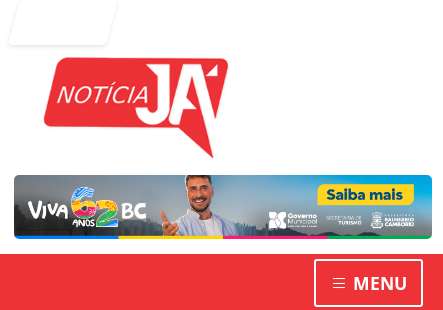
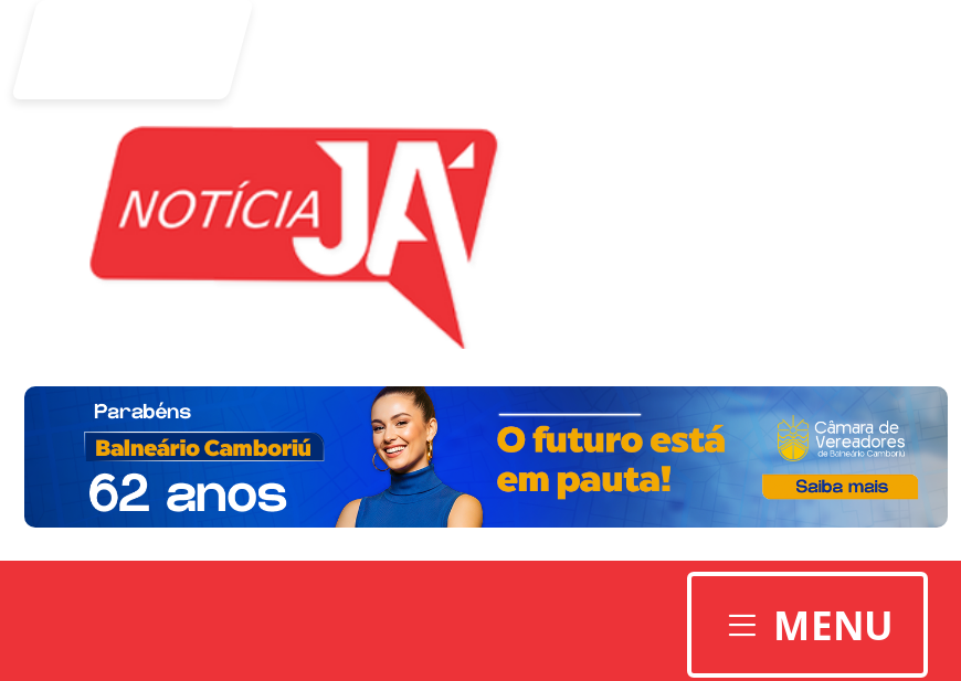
[13,174,433,240] [image] -> [22,384,948,530] [image]

